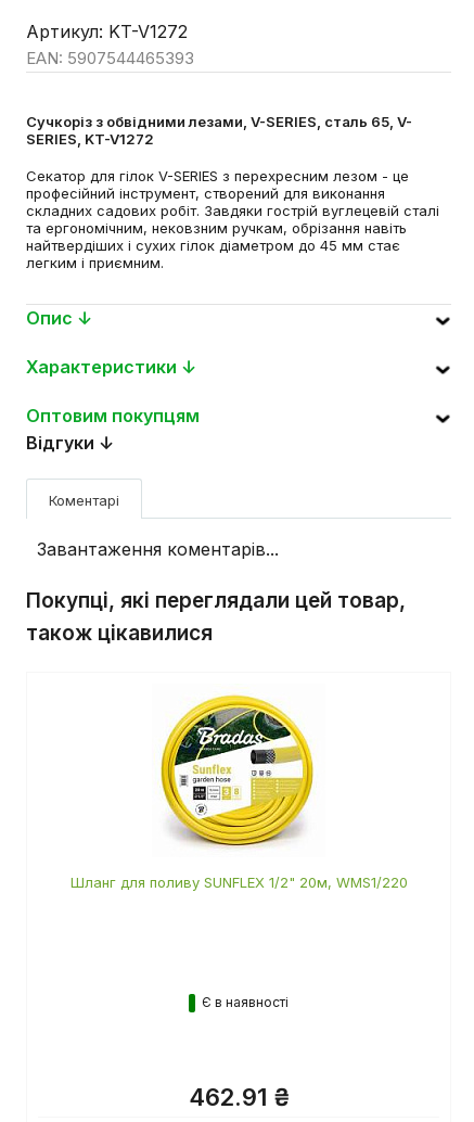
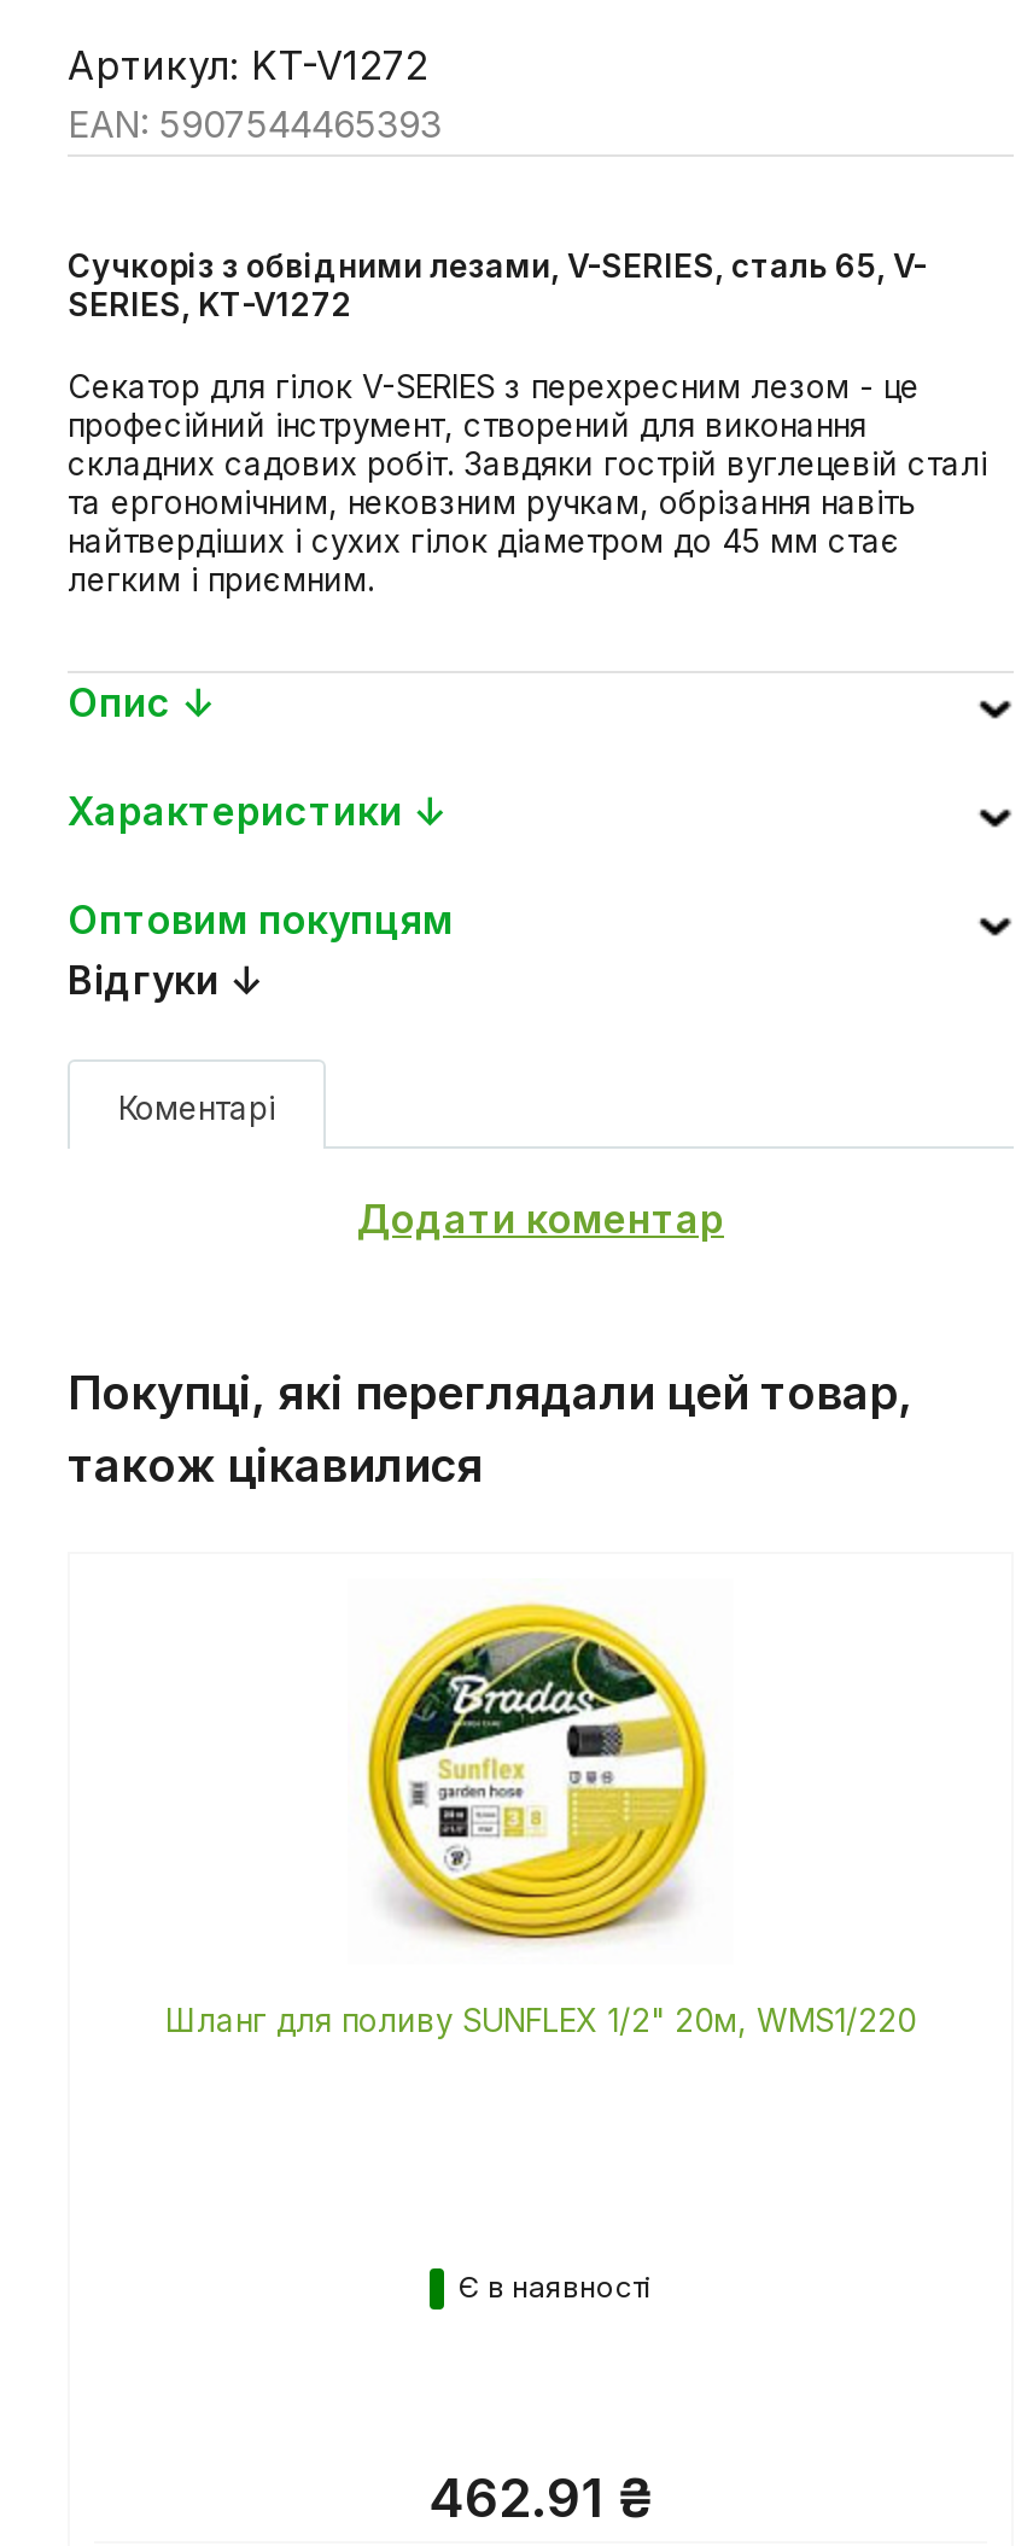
[37,538,279,559] Завантаження коментарів... -> [357,1193,724,1242] Додати коментар

